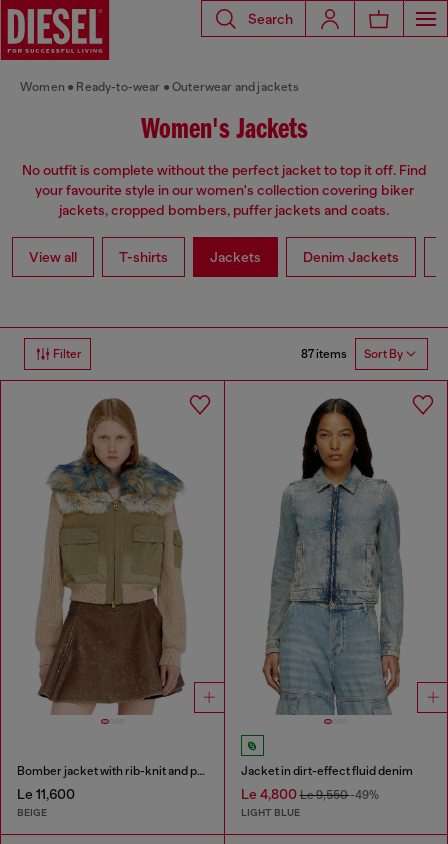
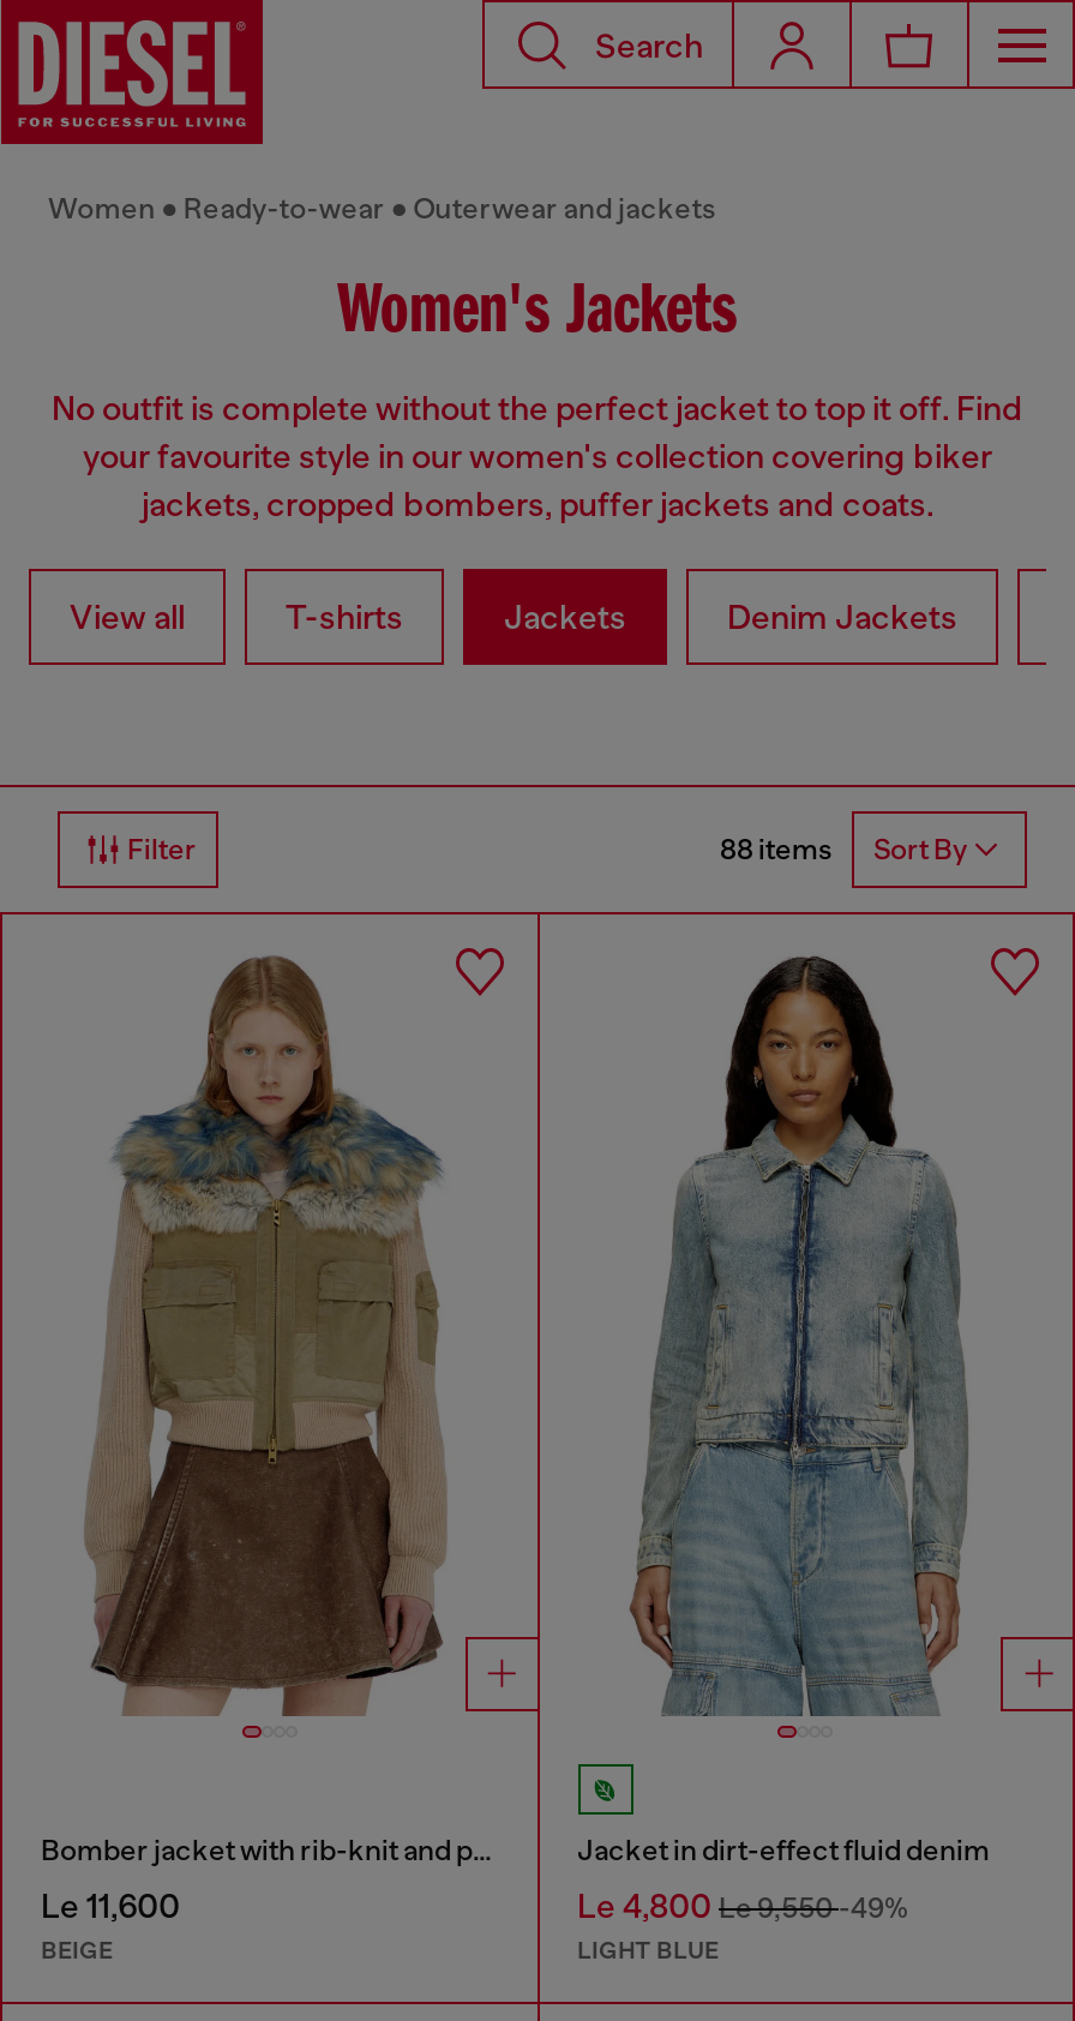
[301,347,403,361] 87 items Sort By -> [720,833,967,867] 88 items Sort By

